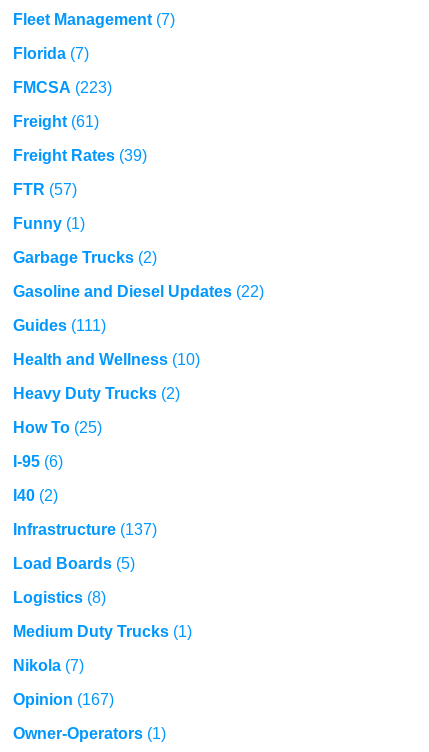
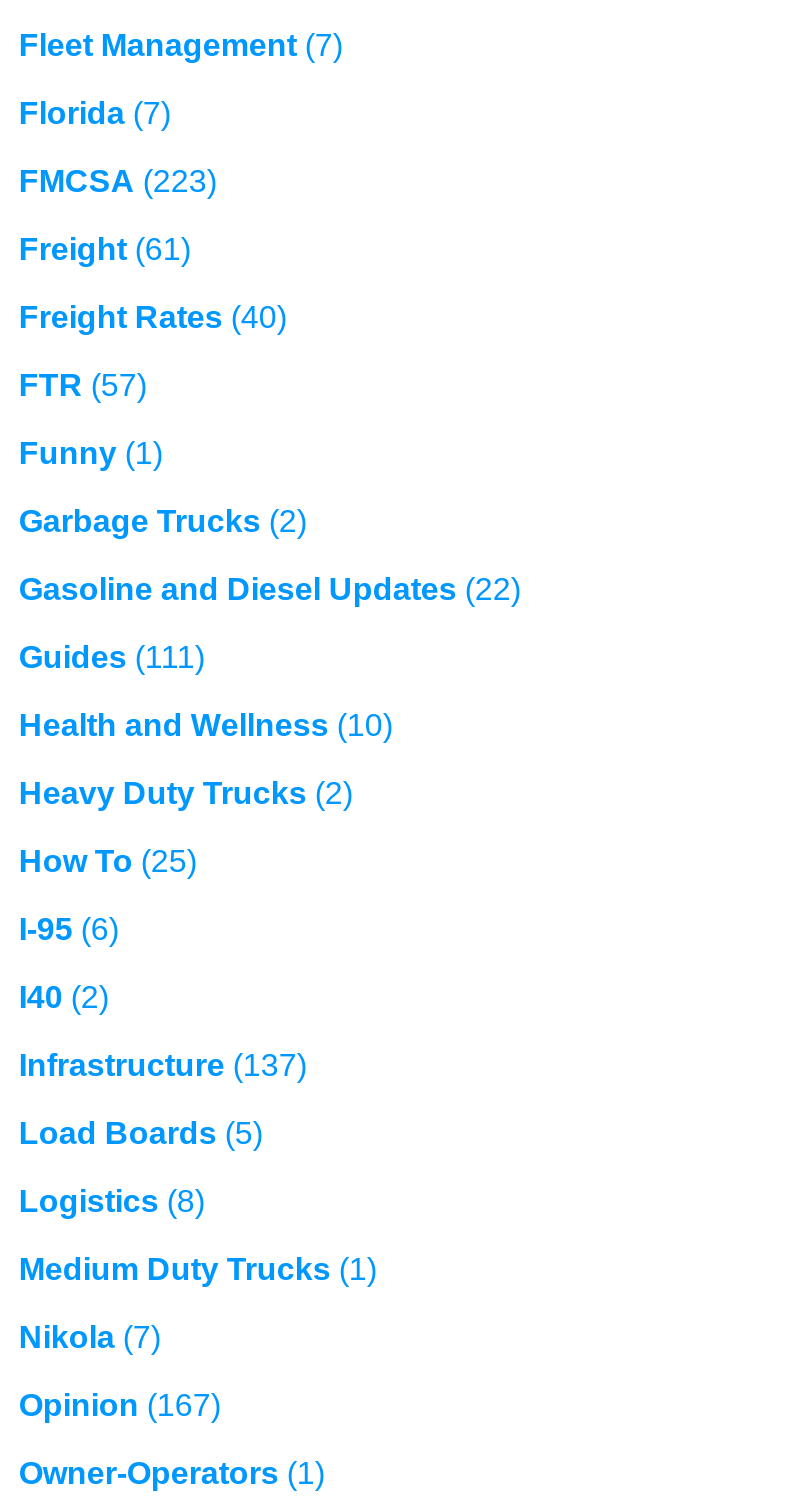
[13,147,147,164] Freight Rates (39) -> [19,299,287,333] Freight Rates (40)

